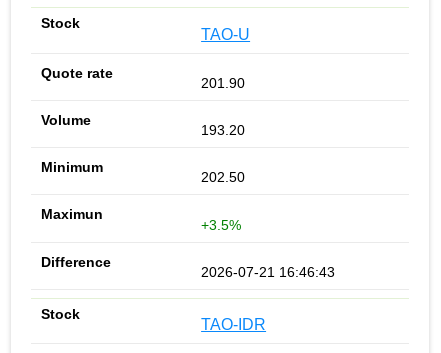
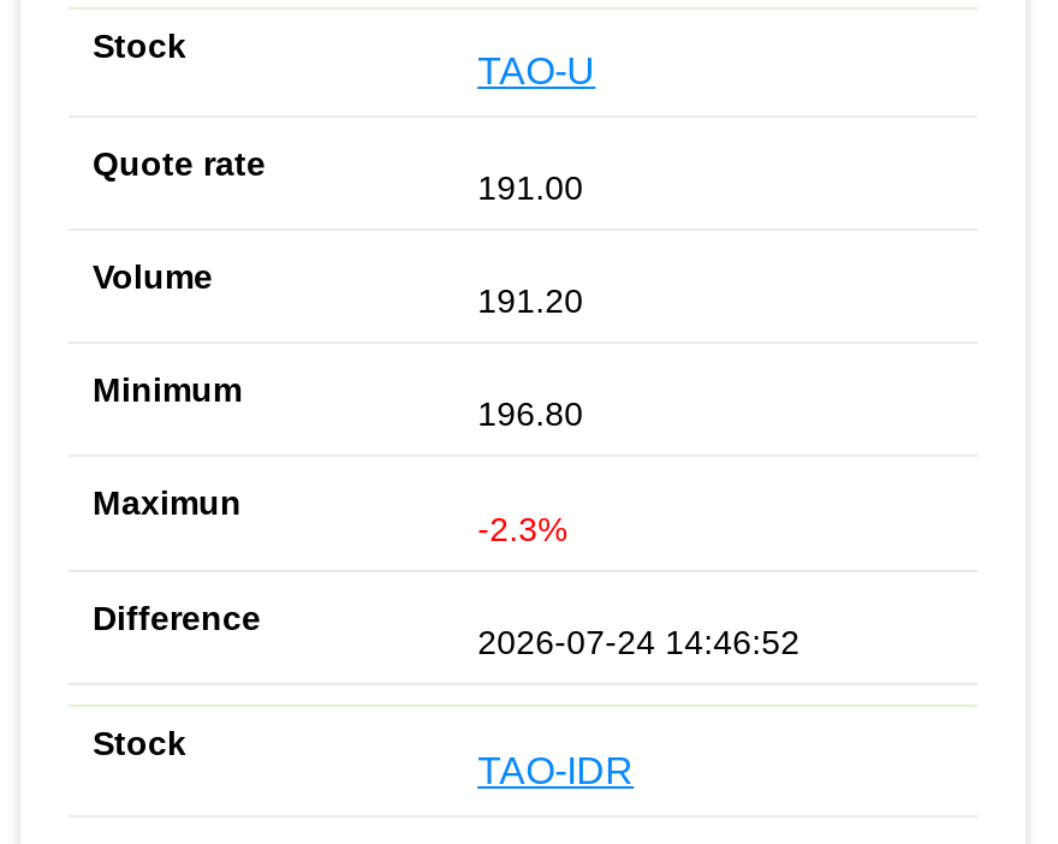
[201,75,245,91] 201.90 -> [478,169,583,207] 191.00
[201,122,245,138] 193.20 -> [478,282,583,320] 191.20
[201,169,245,185] 202.50 -> [478,395,583,433] 196.80
[201,217,241,233] +3.5% -> [478,511,567,549] -2.3%
[201,264,335,280] 2026-07-21 16:46:43 -> [478,624,800,662] 2026-07-24 14:46:52

